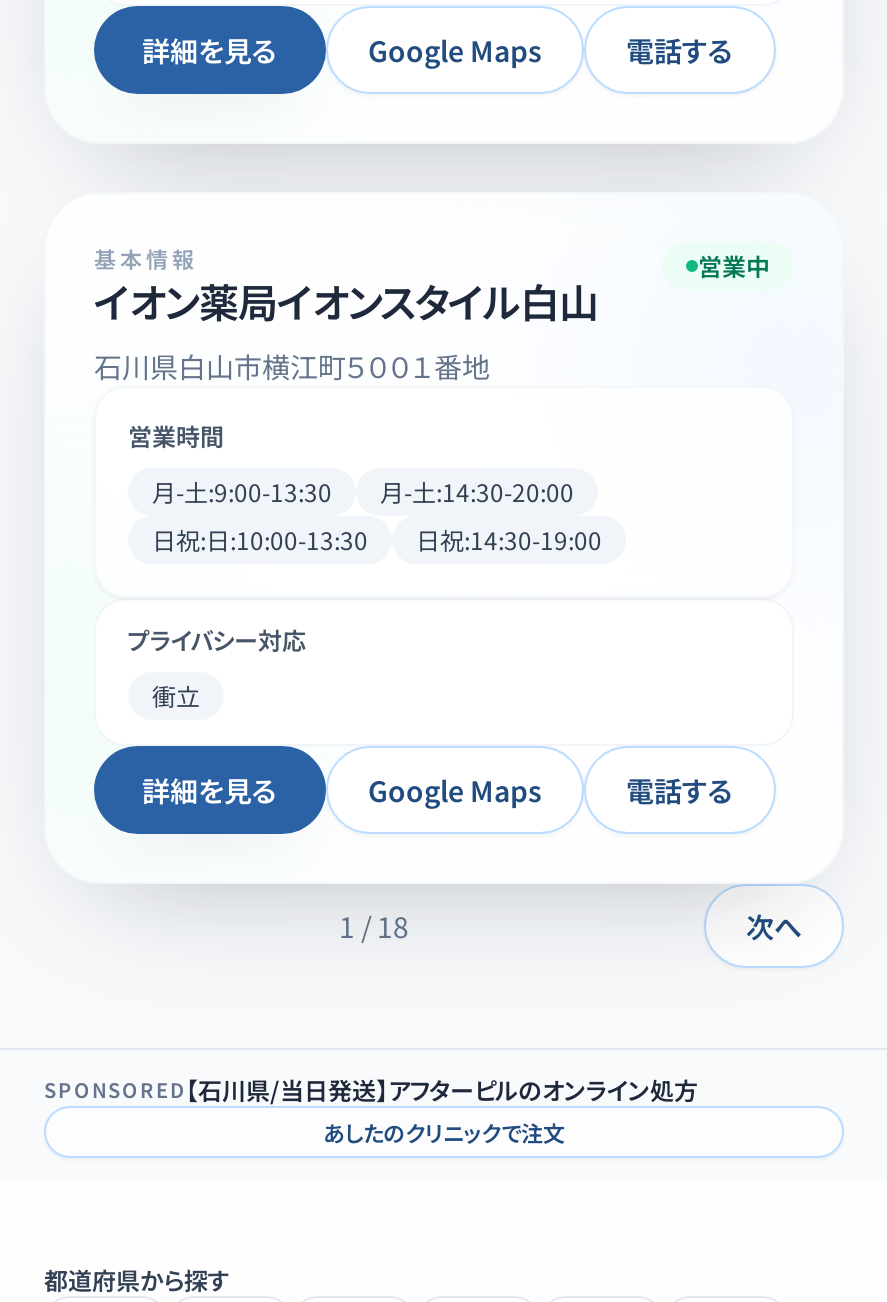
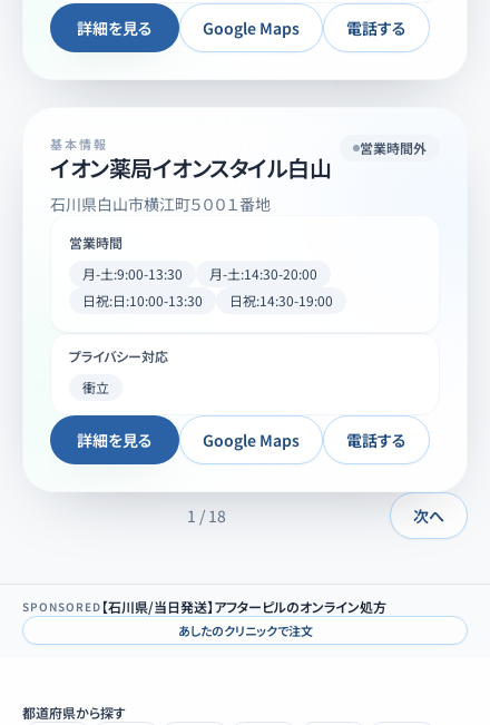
[698,248,770,282] 営業中 -> [360,138,427,157] 営業時間外

